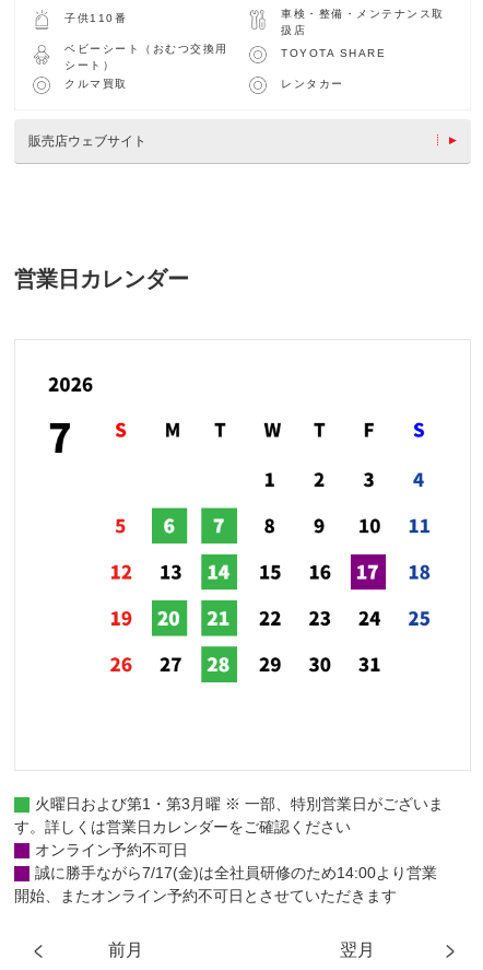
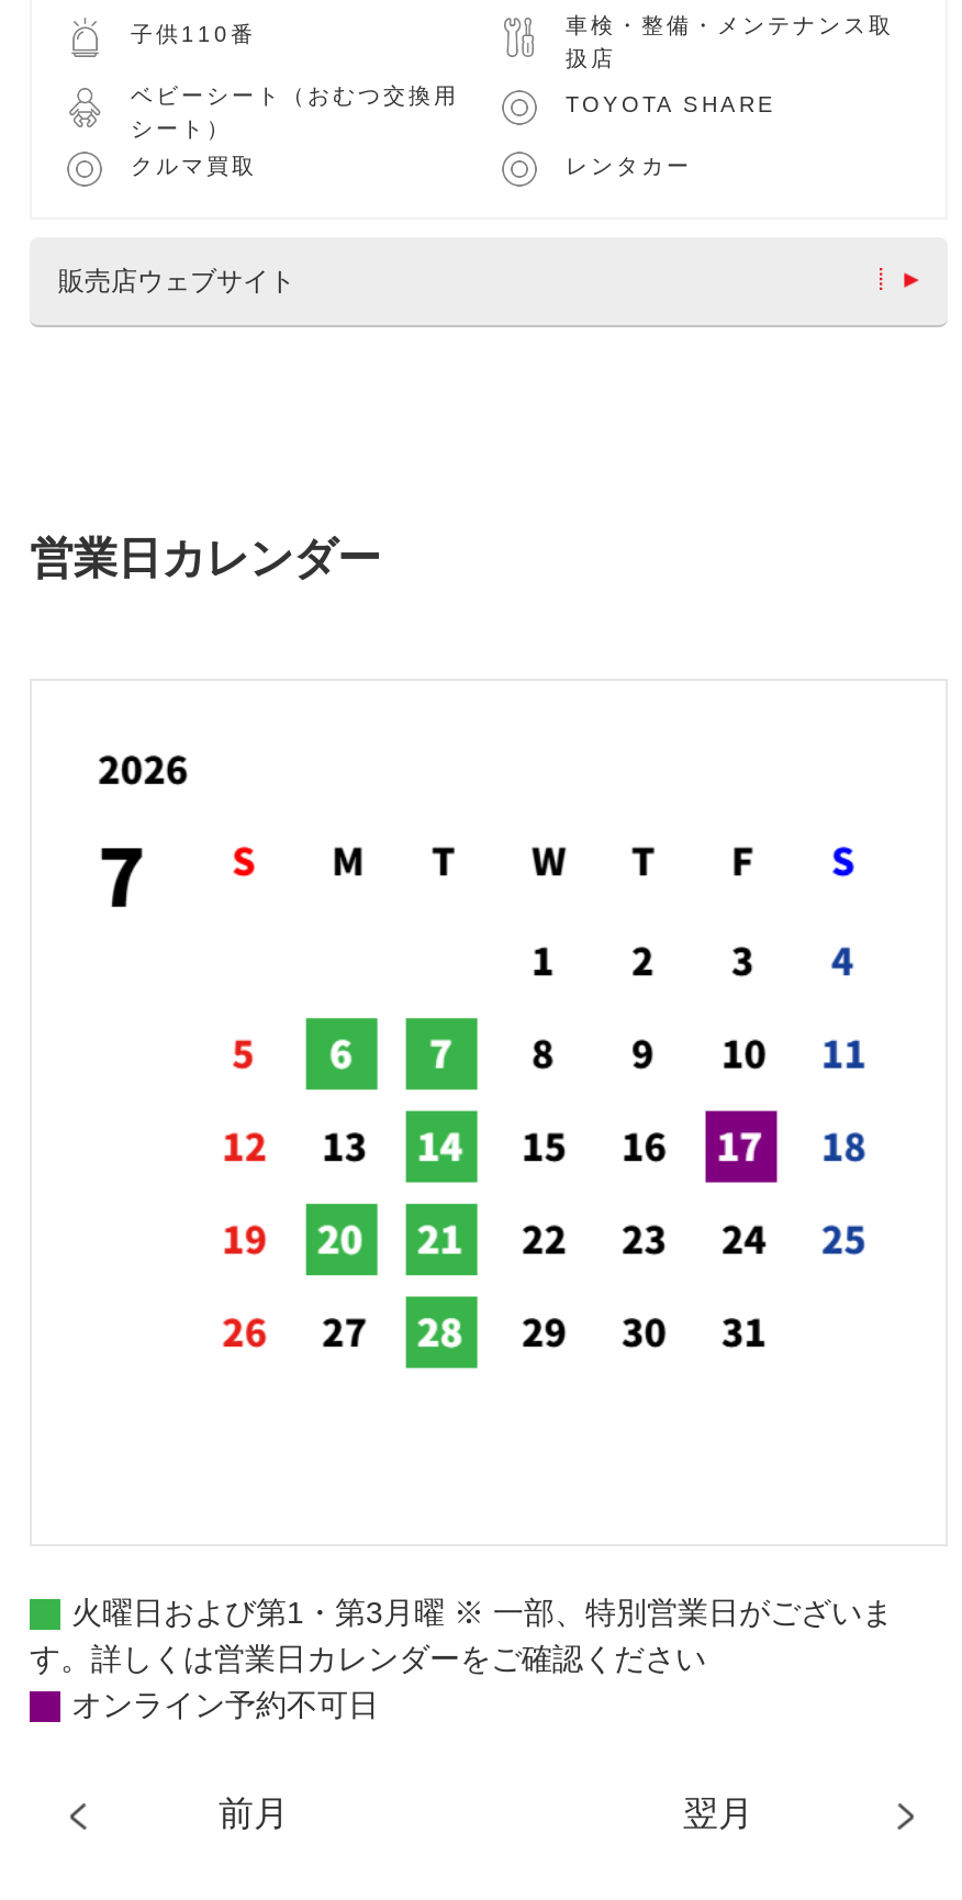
[14,863,437,904] 誠に勝手ながら7/17(金)は全社員研修のため14:00より営業 | 開始、またオンライン予約不可日とさせていただきます -> none

